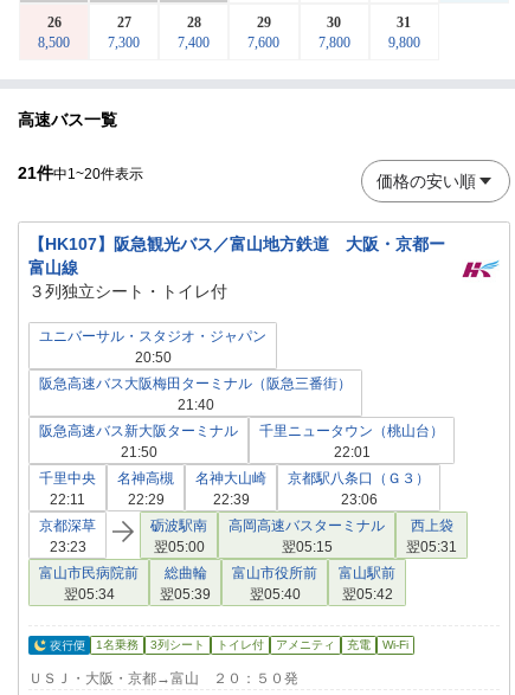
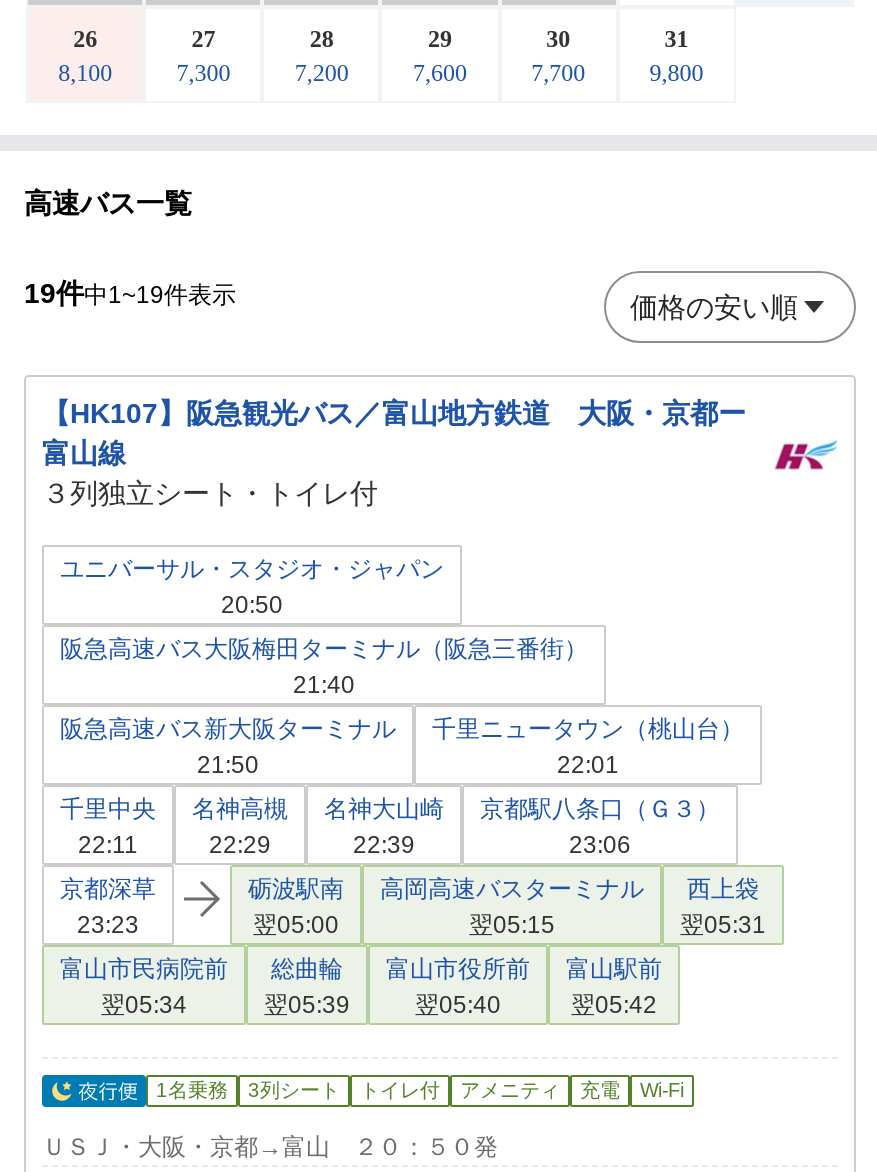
[38,34,70,51] 8,500 -> [58,59,112,87] 8,100
[178,34,210,51] 7,400 -> [295,59,349,87] 7,200
[318,34,350,51] 7,800 -> [531,59,585,87] 7,700
[18,163,143,182] 21件中1~20件表示 -> [24,277,236,309] 19件中1~19件表示

